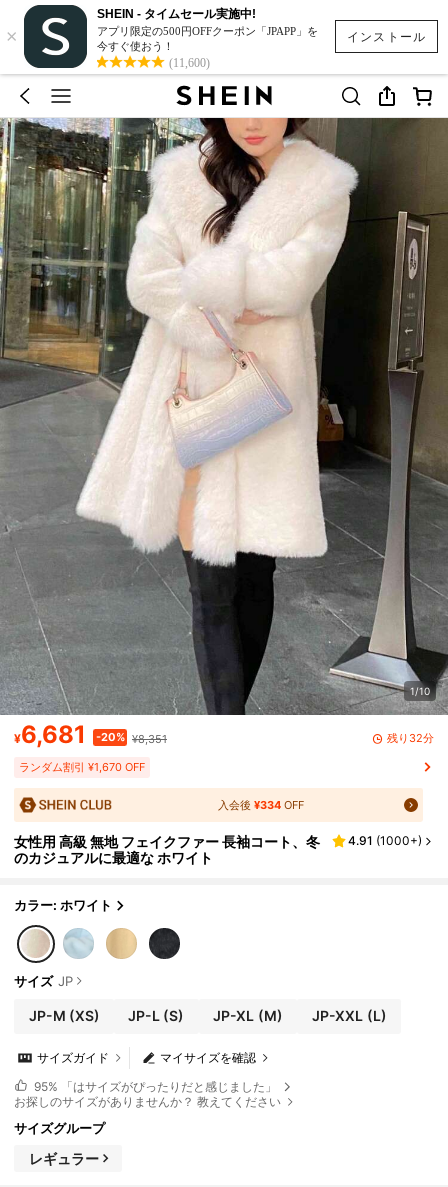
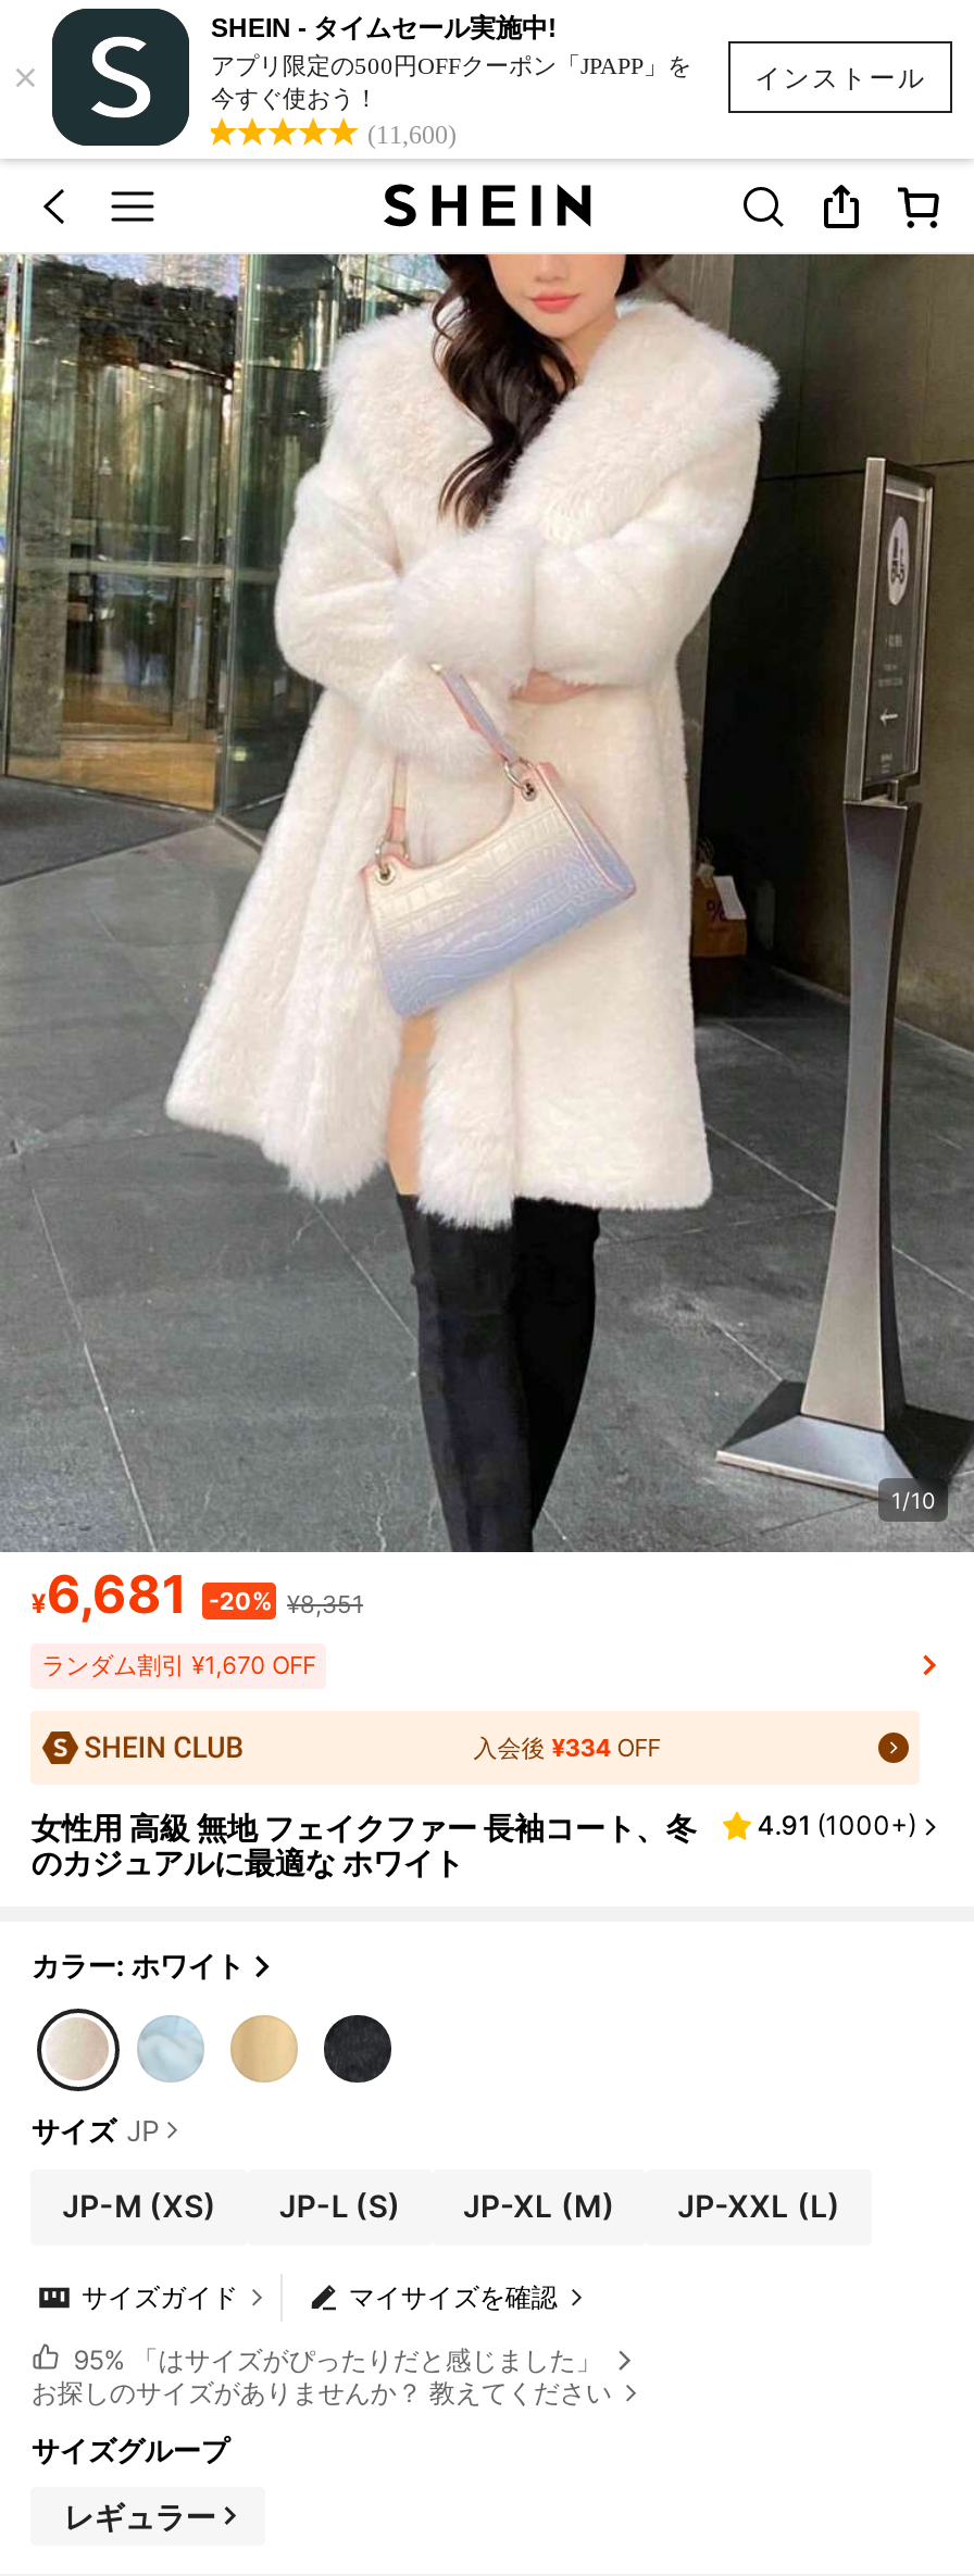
[387,731,434,745] 残り32分 -> none

